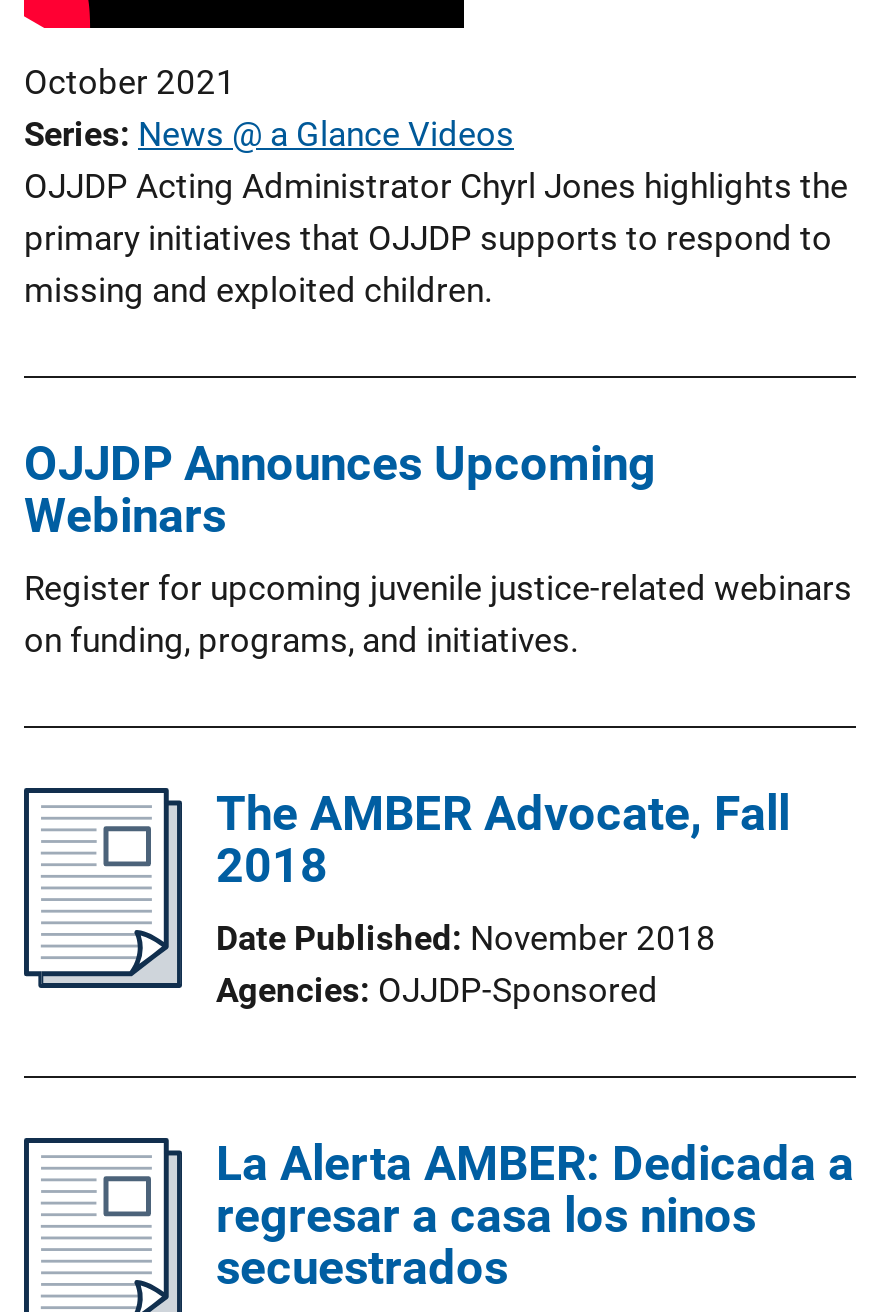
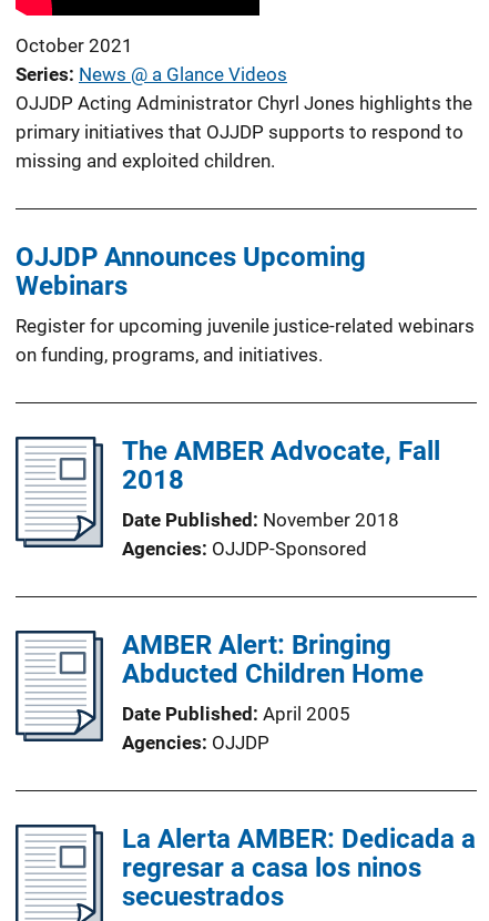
none -> [122,629,424,754] AMBER Alert: Bringing | Abducted Children Home | Date Published April 2005 | Agencies OJJDP

